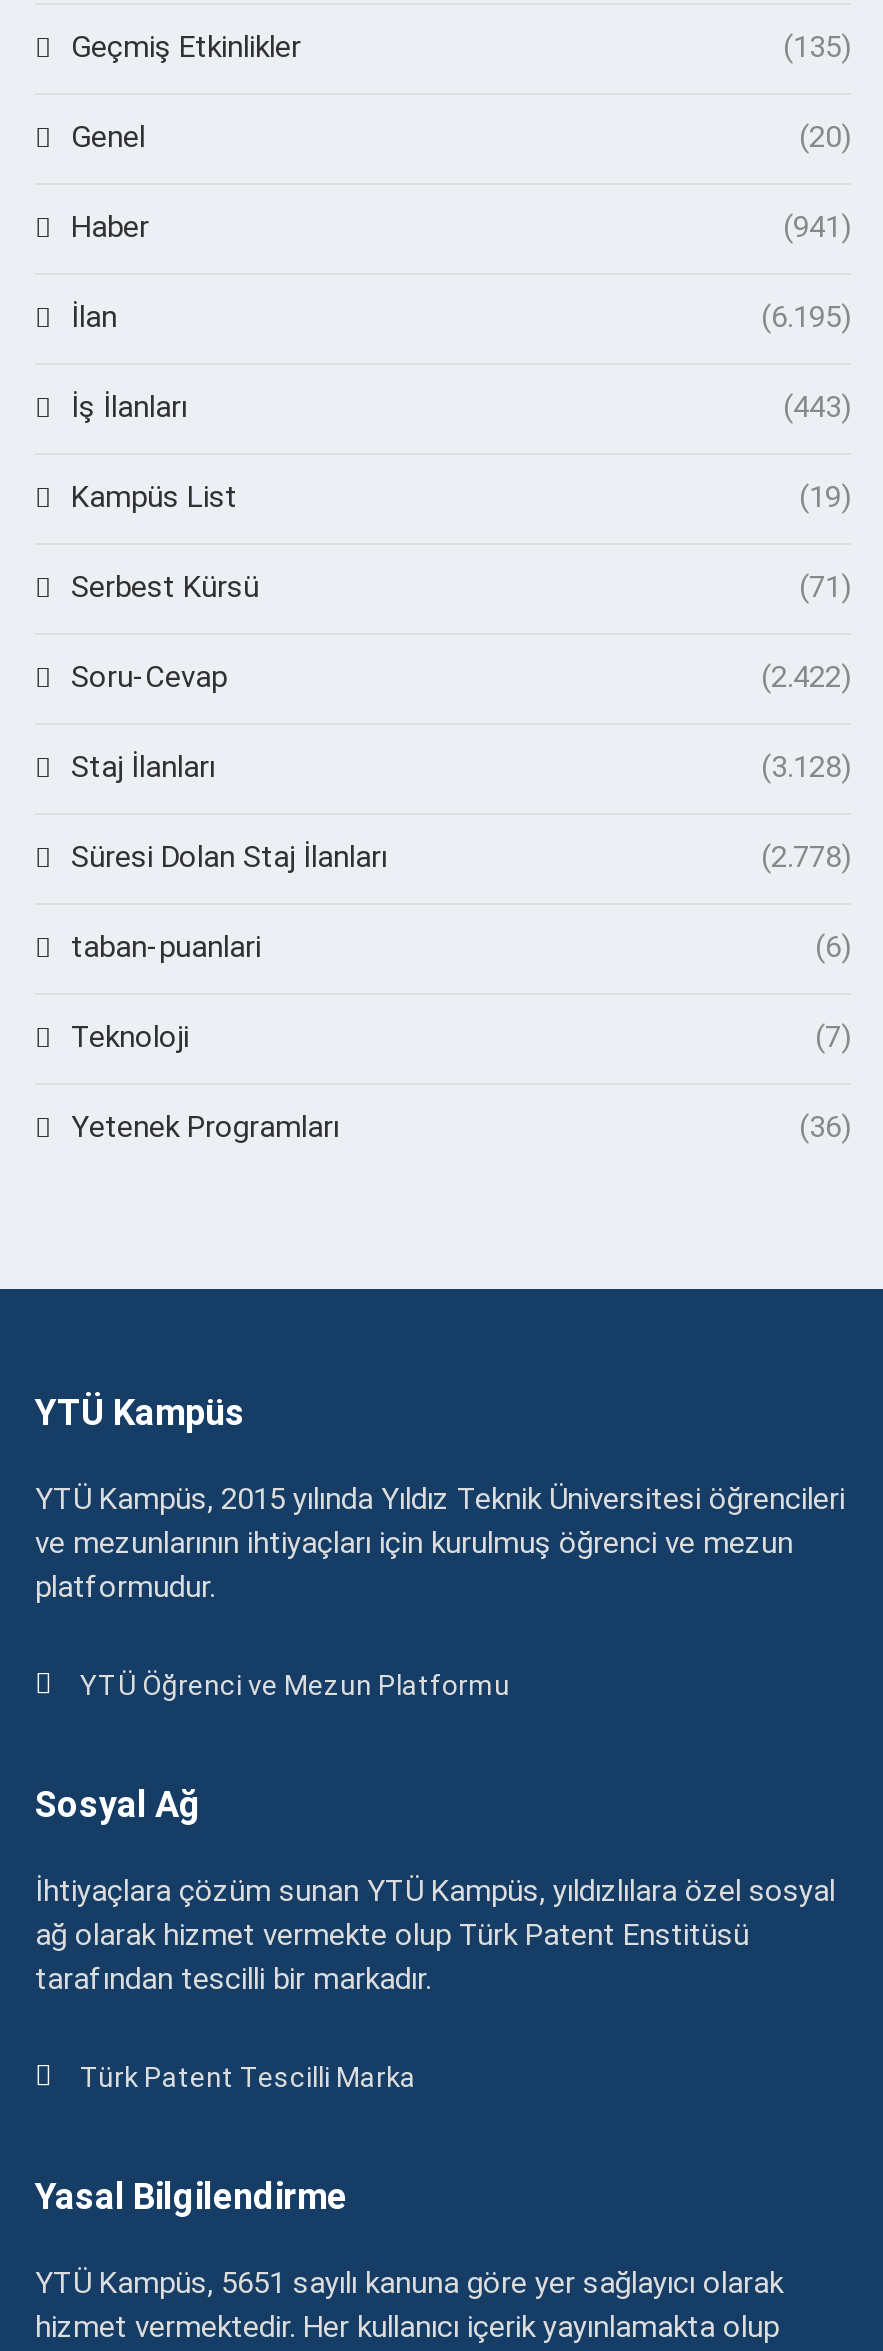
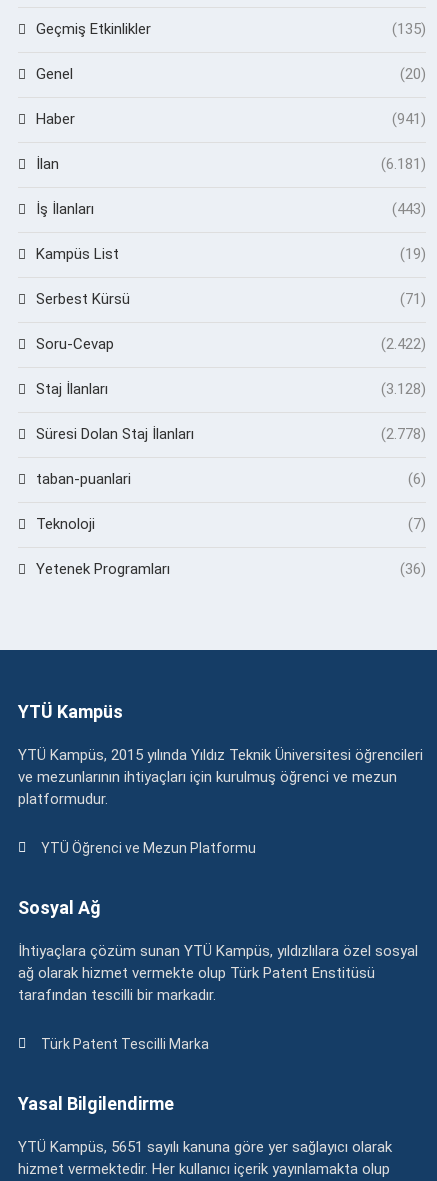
[761,298,851,334] (6.195) -> [381,155,426,173] (6.181)

